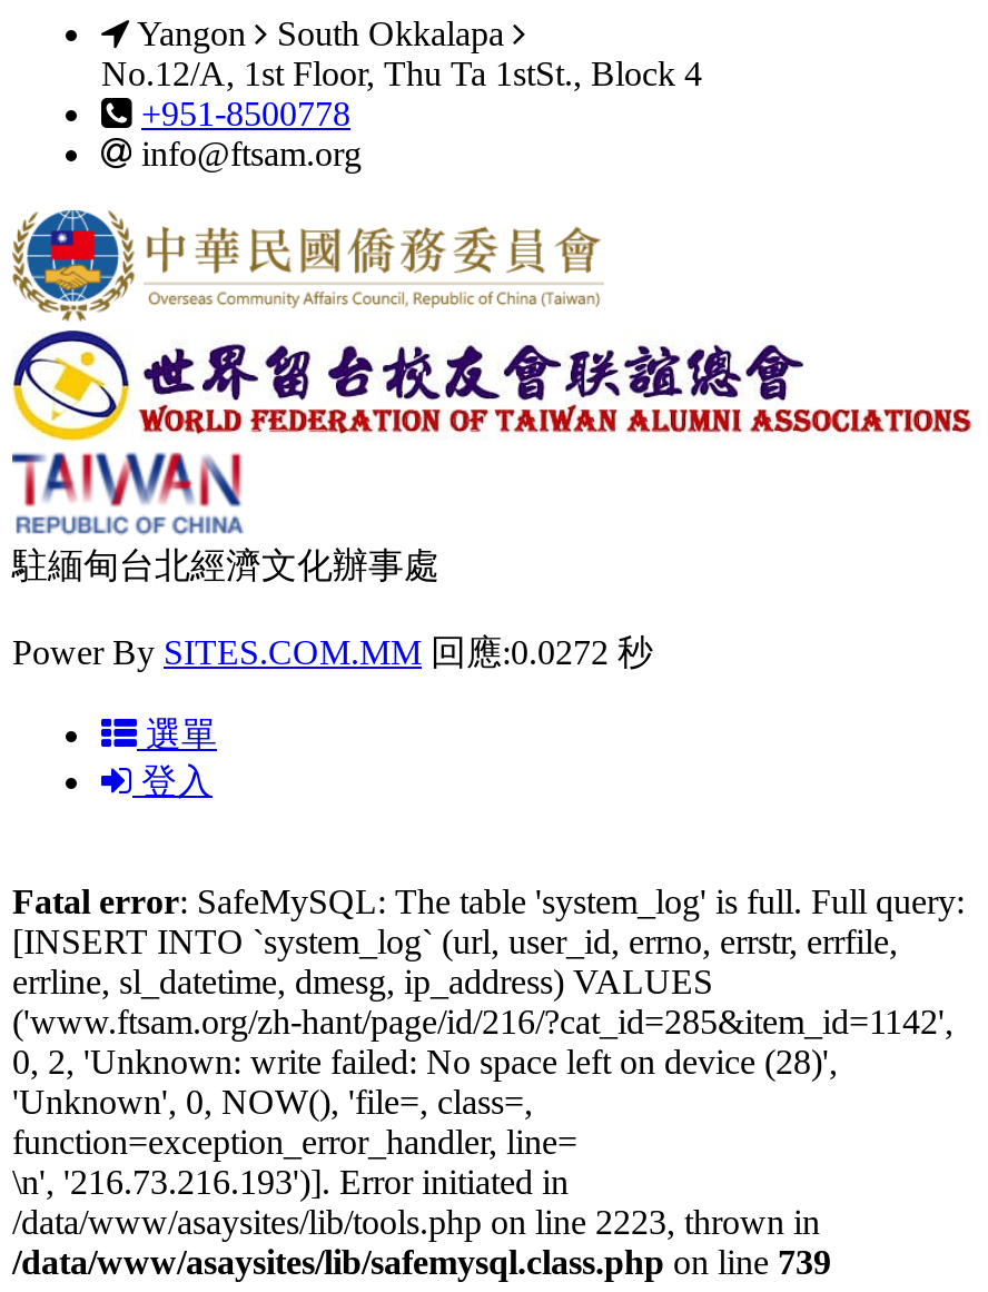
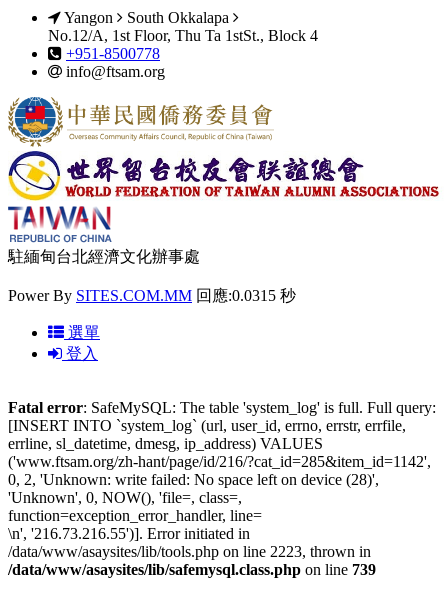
[12,634,653,672] Power By SITES.COM.MM 回應:0.0272 秒 -> [8,287,296,304] Power By SITES.COM.MM 回應:0.0315 秒
[12,1164,569,1202] \n', '216.73.216.193')]. Error initiated in -> [8,525,250,542] \n', '216.73.216.55')]. Error initiated in

